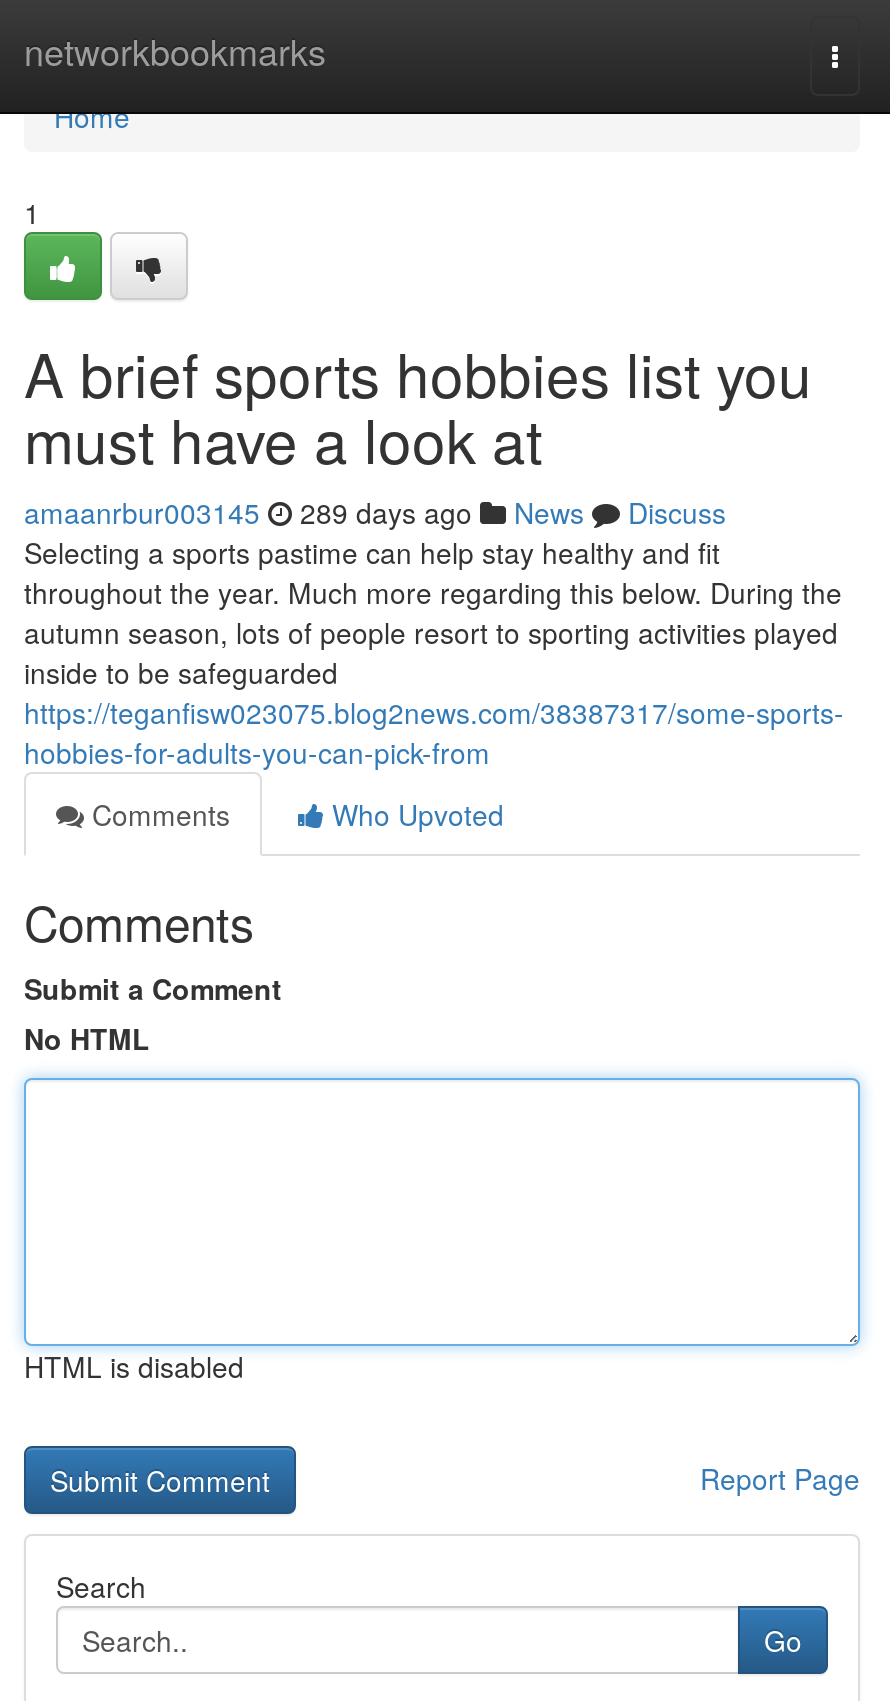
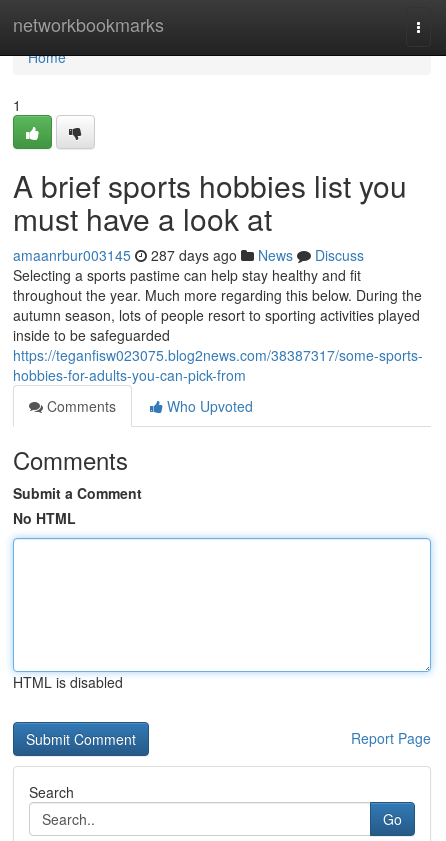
[24,492,726,532] amaanrbur003145 289 days ago News Discuss -> [13,245,364,265] amaanrbur003145 287 days ago News Discuss

